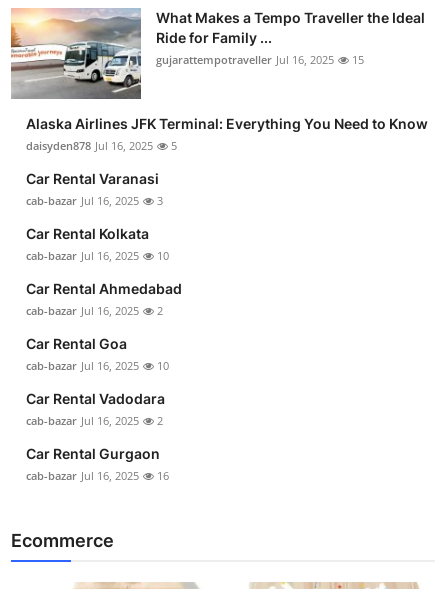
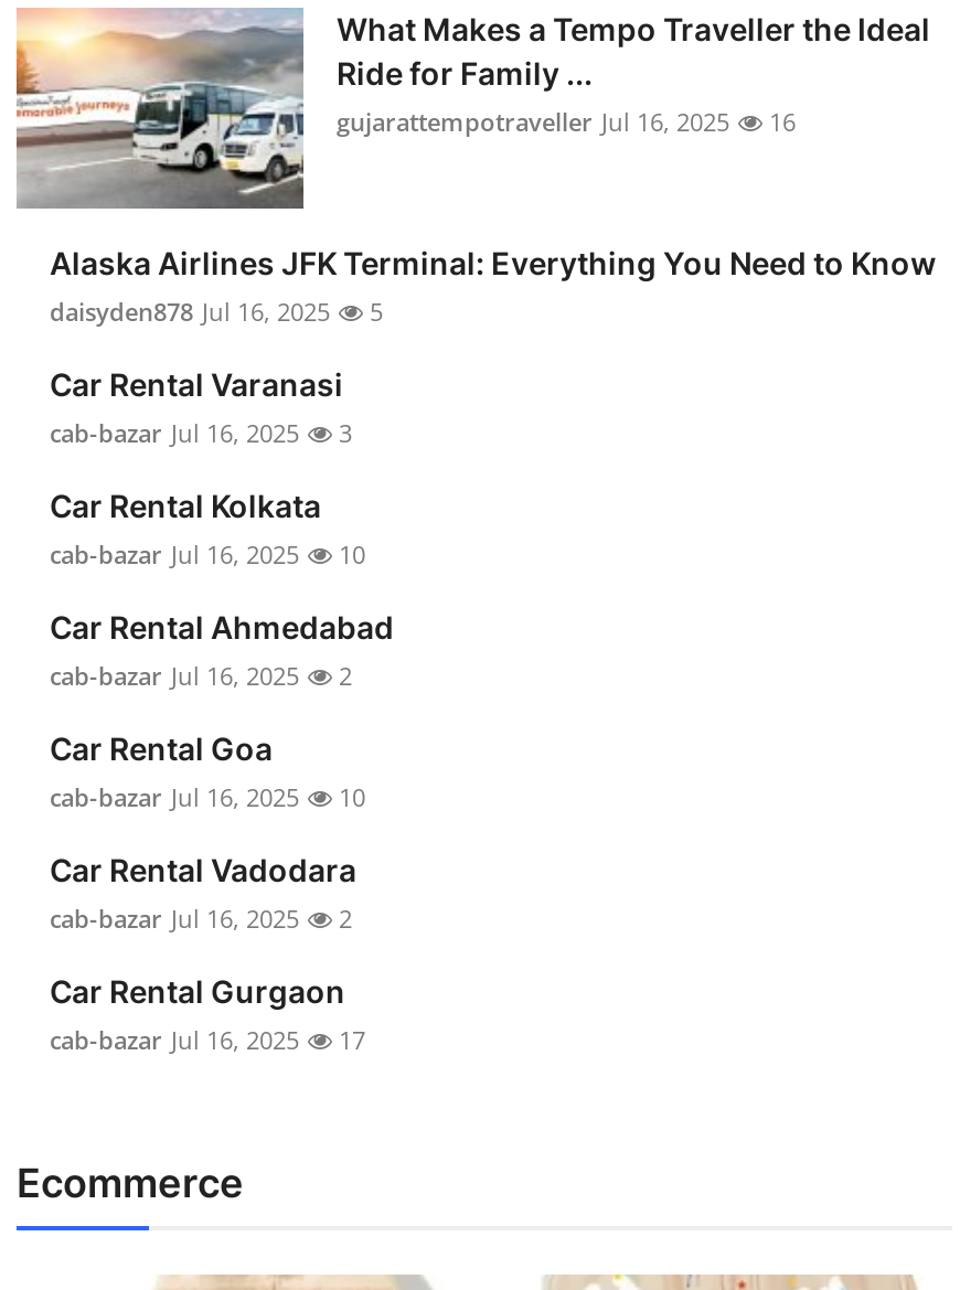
[156,52,364,67] gujarattempotraveller Jul 16, 2025 15 -> [337,106,796,139] gujarattempotraveller Jul 16, 2025 16
[26,468,169,483] cab-bazar Jul 16, 2025 16 -> [50,1024,365,1057] cab-bazar Jul 16, 2025 17

